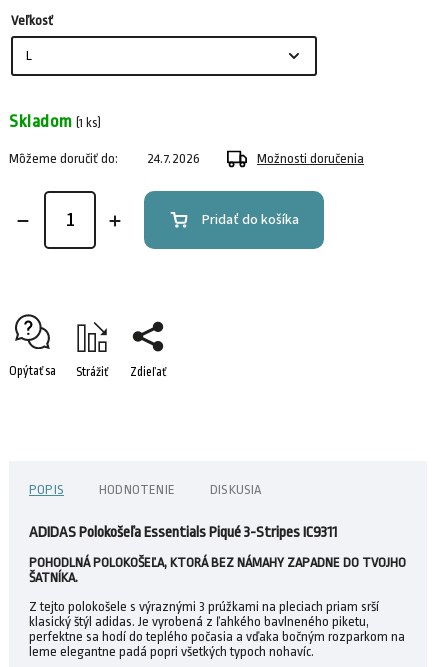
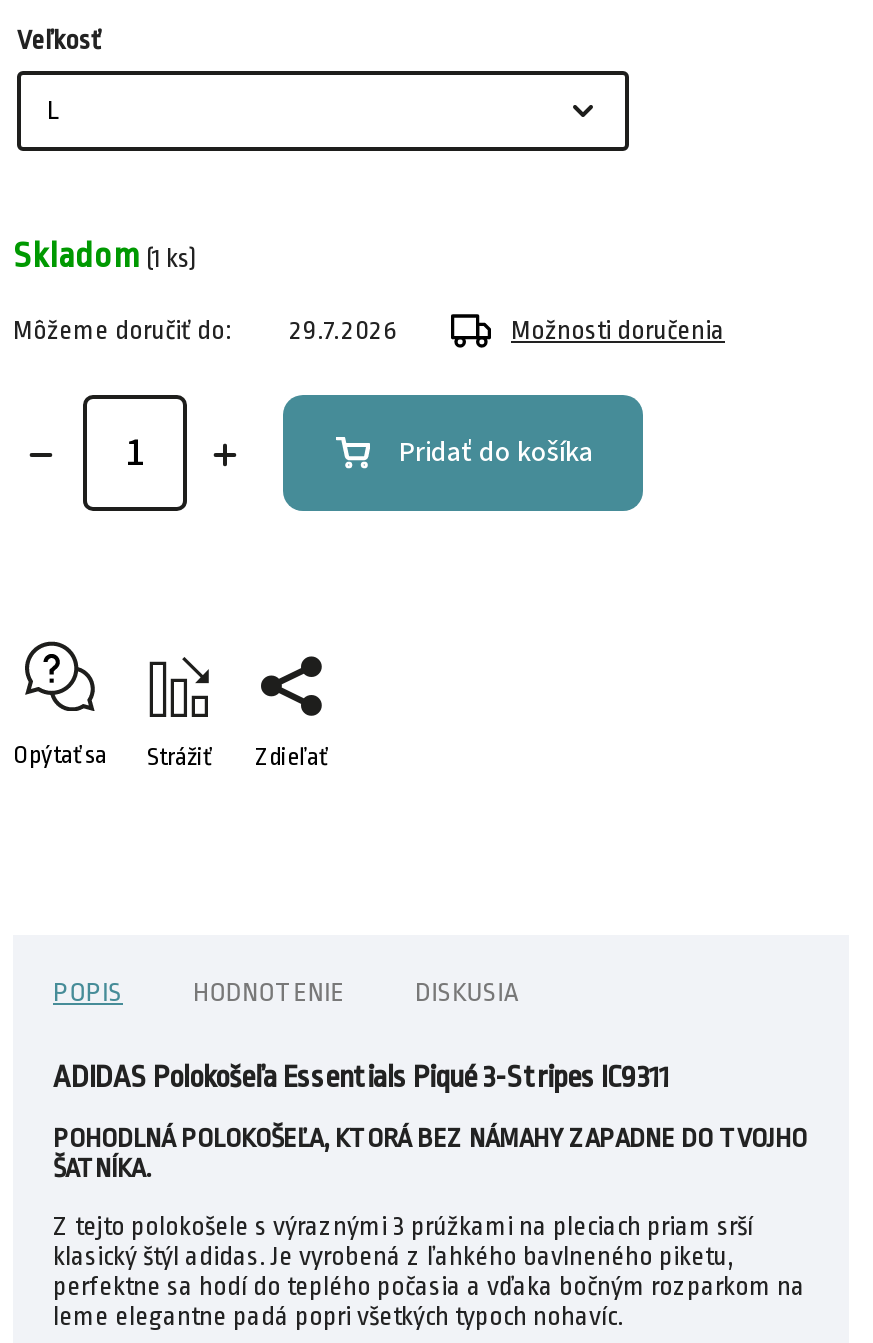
[9,151,200,166] Môžeme doručiť do: 24.7.2026 -> [13,314,397,344] Môžeme doručiť do: 29.7.2026

